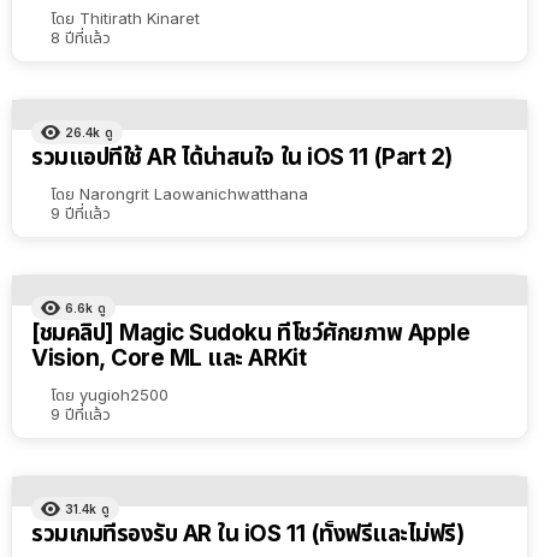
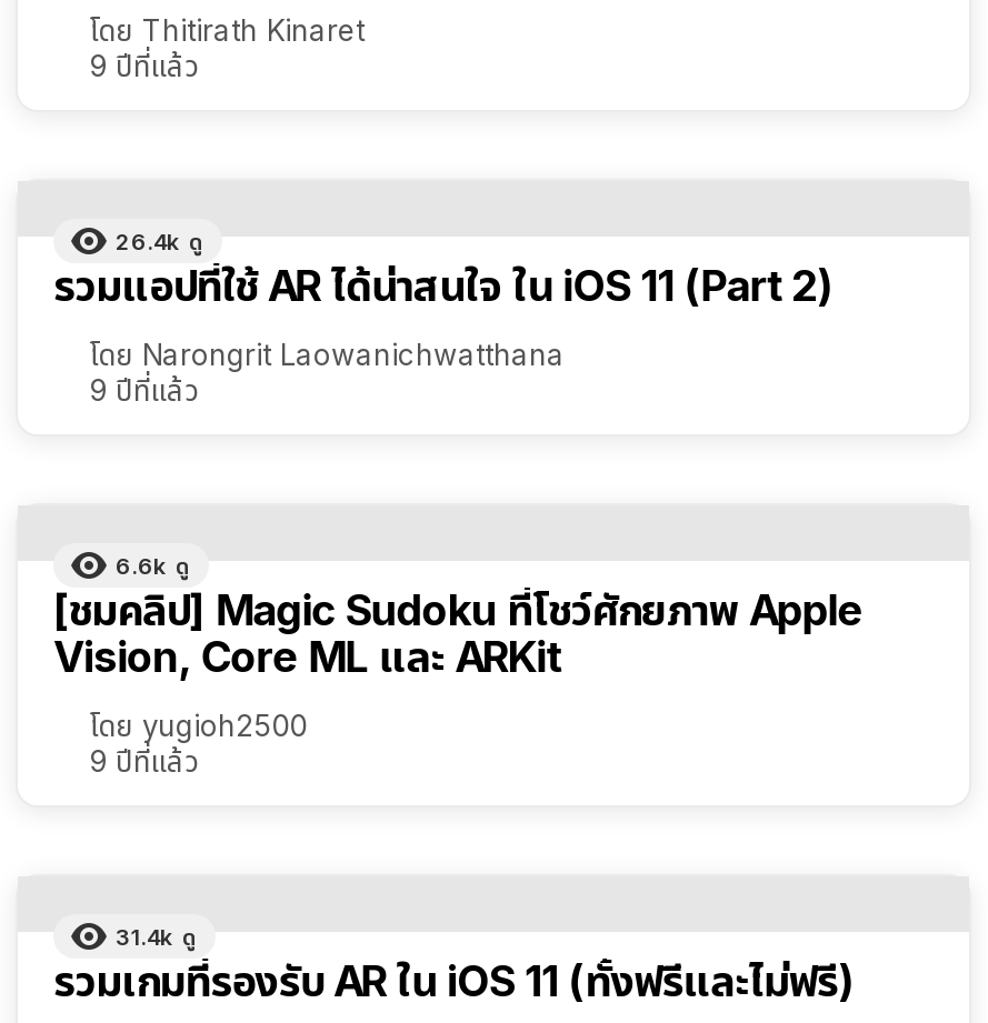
[51,27,111,46] 8 ปีที่แล้ว -> [89,47,200,82] 9 ปีที่แล้ว

